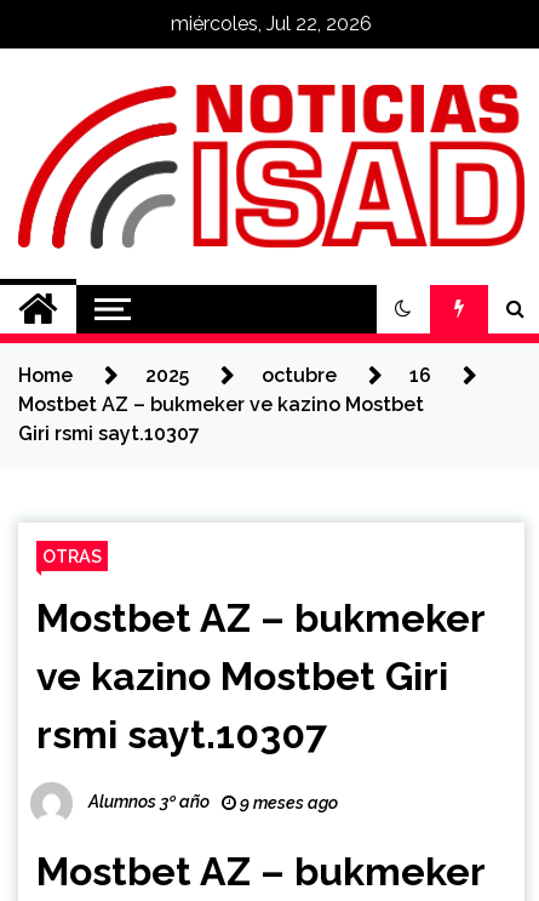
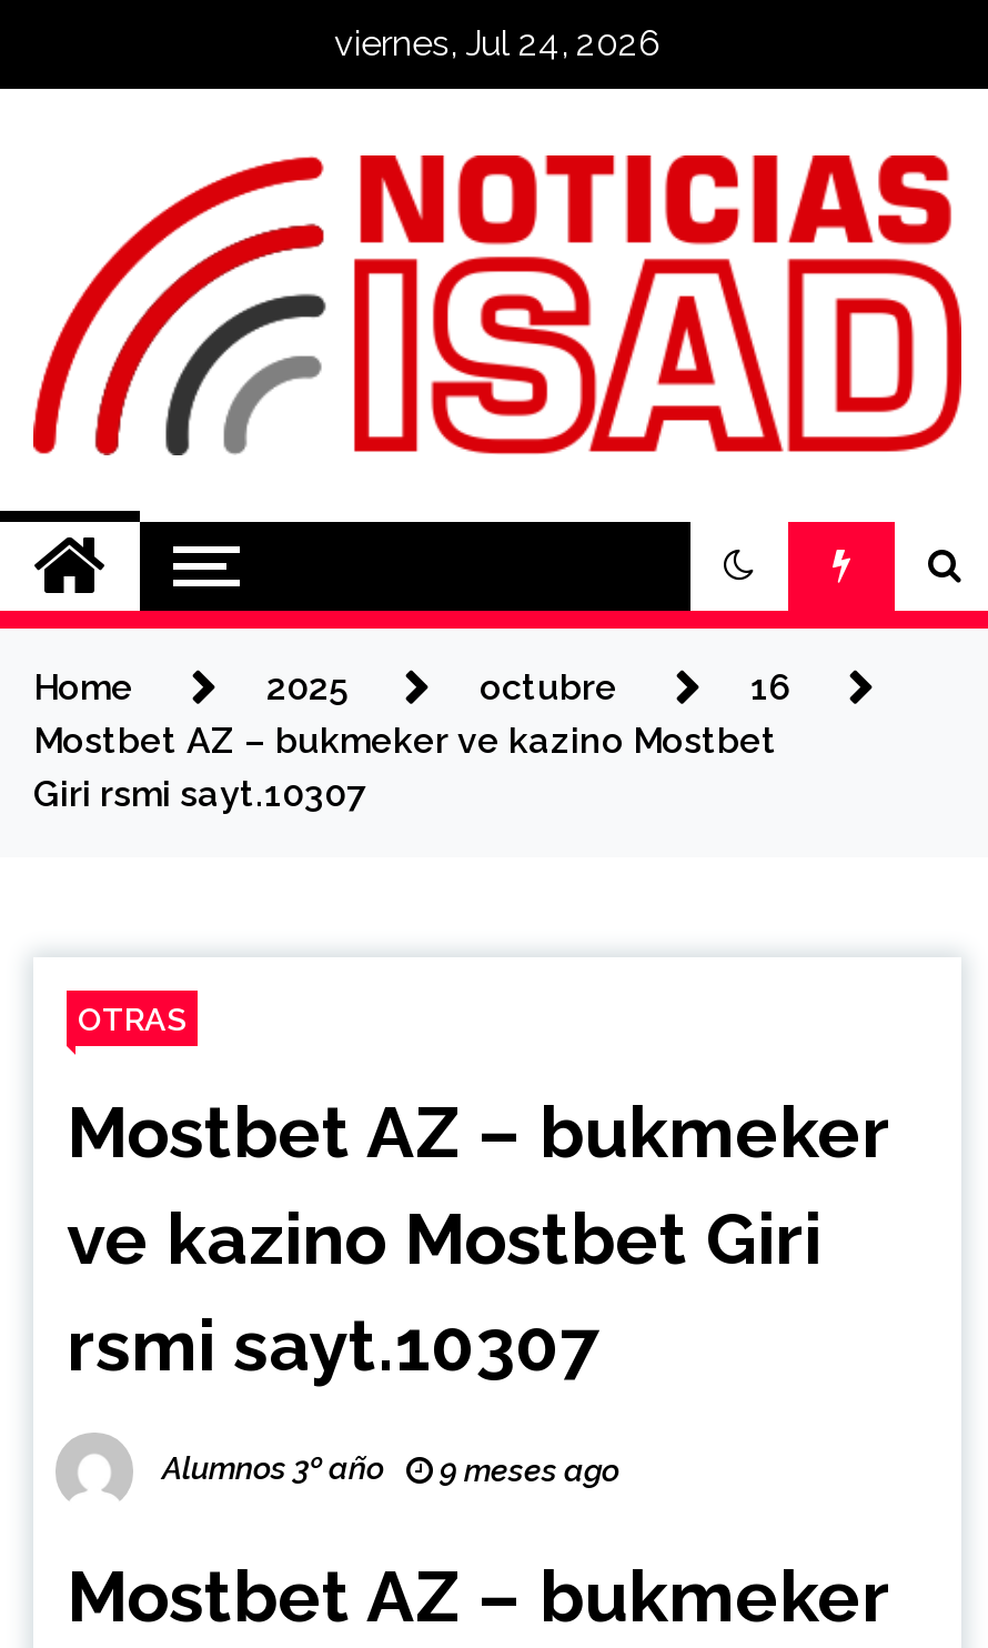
[171,12,372,35] miércoles, Jul 22, 2026 -> [334,22,661,64] viernes, Jul 24, 2026

